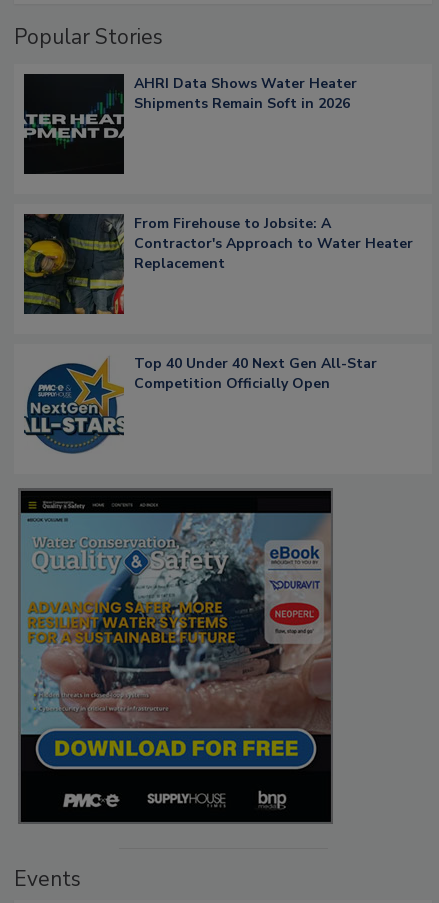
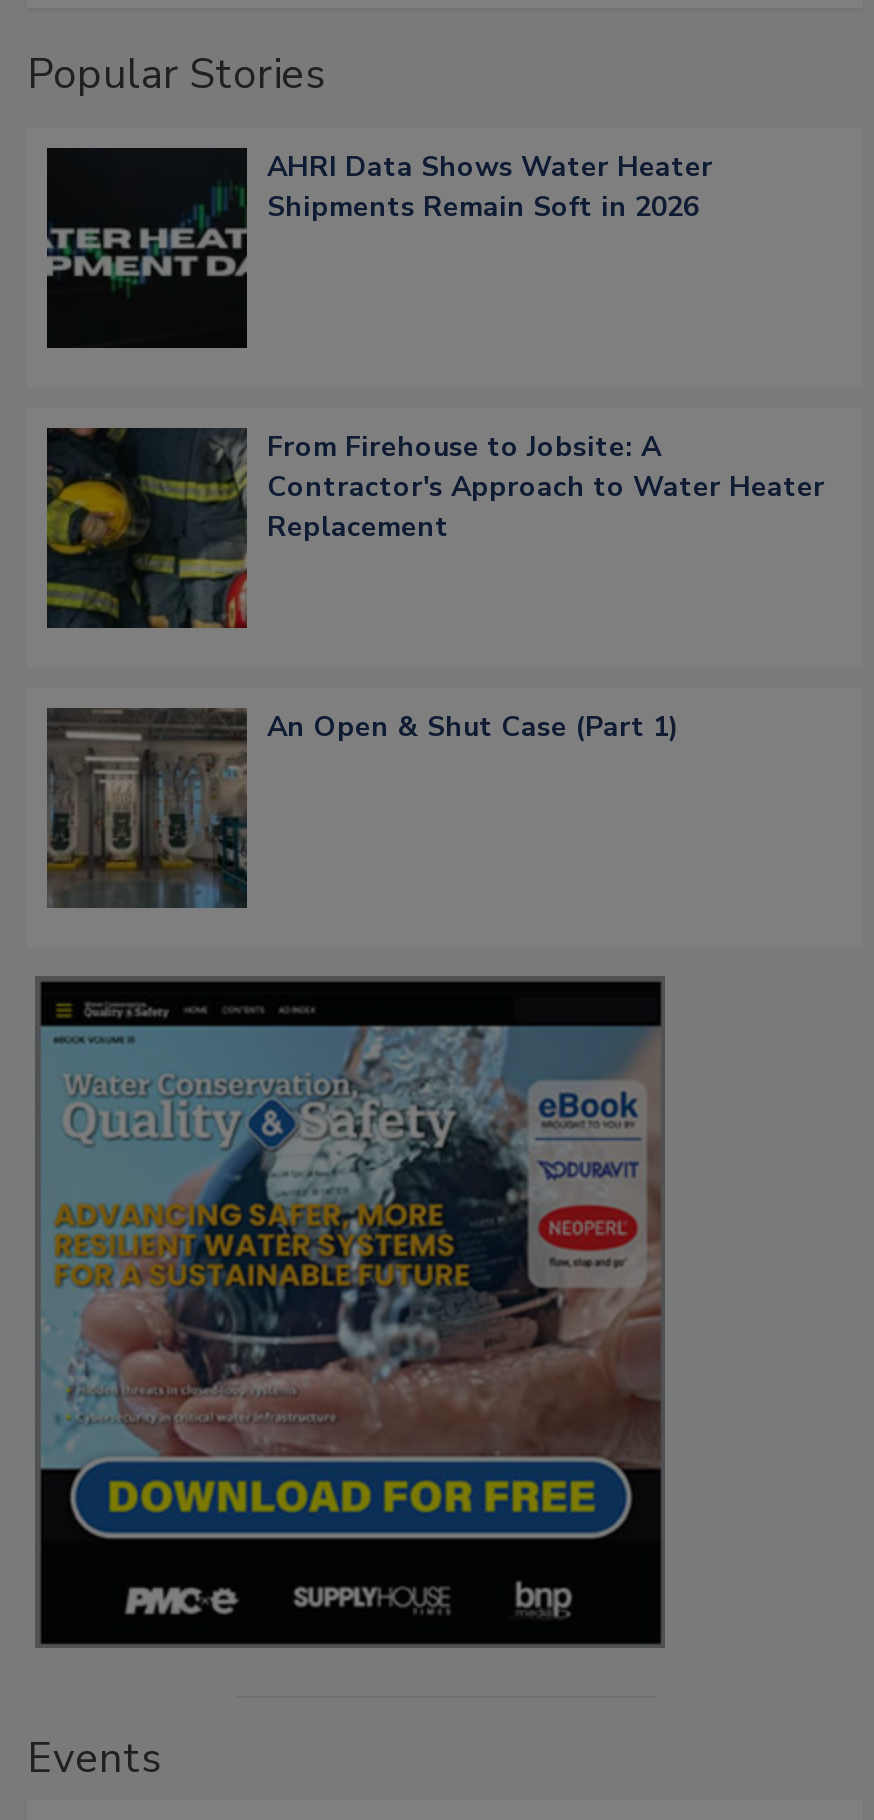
[24,354,377,454] [image] | Top 40 Under 40 Next Gen All-Star | Competition Officially Open -> [45,706,679,910] [image] | An Open & Shut Case (Part 1)

